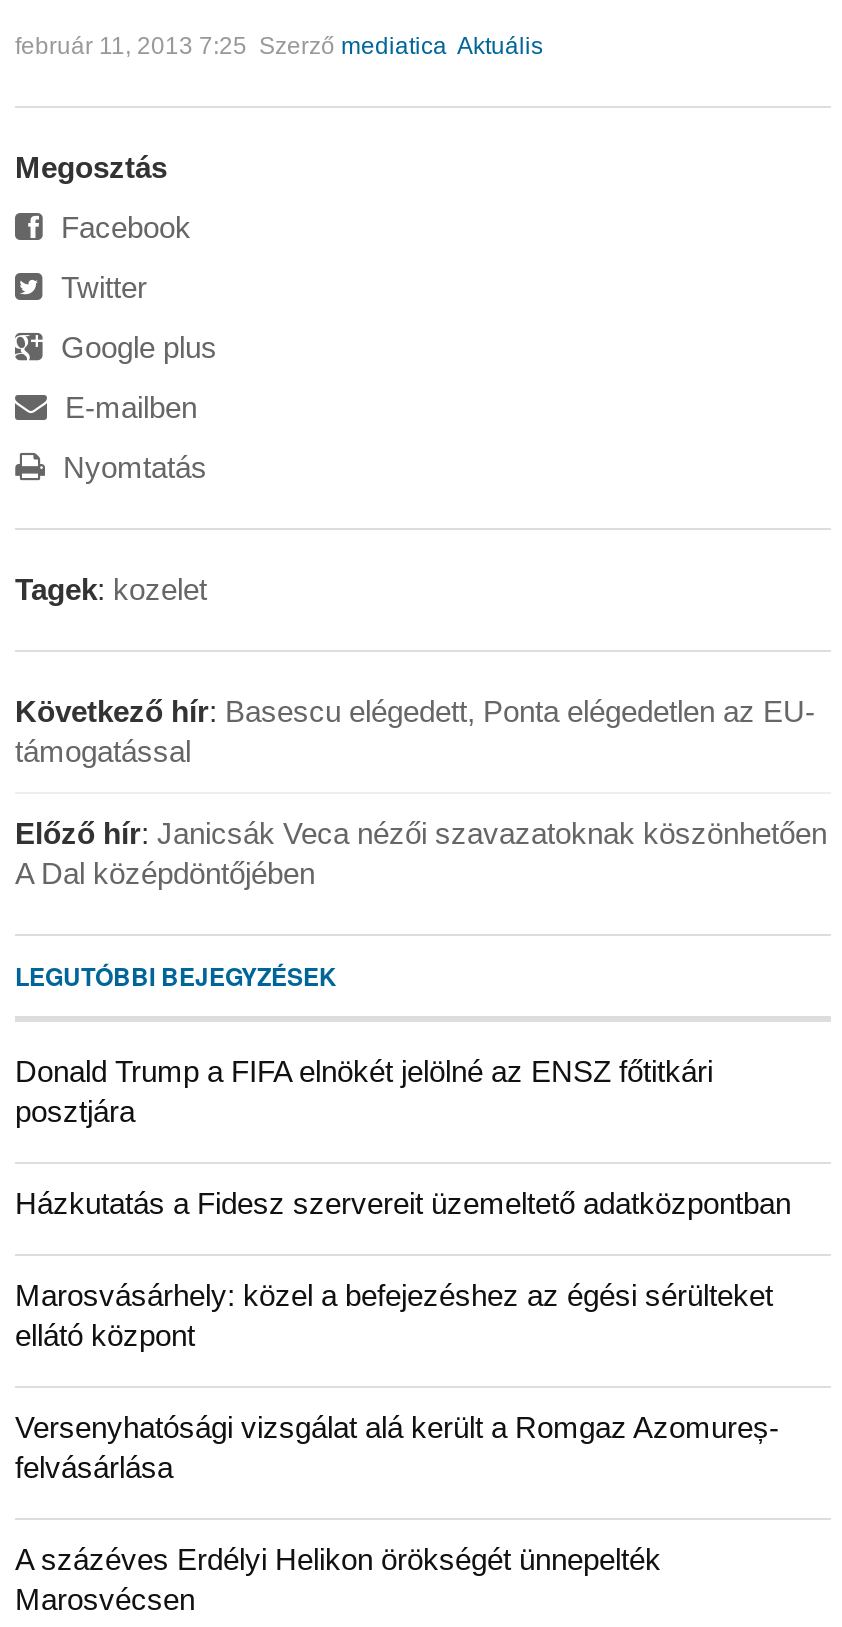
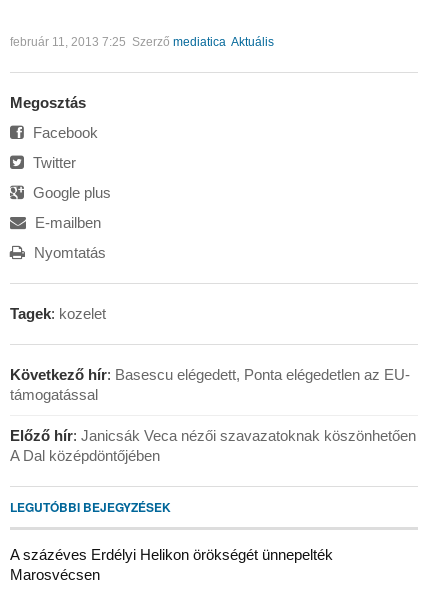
[15,1054,791,1484] Donald Trump a FIFA elnökét jelölné az ENSZ főtitkári | posztjára | Házkutatás a Fidesz szervereit üzemeltető adatközpontban | Marosvásárhely: közel a befejezéshez az égési sérülteket | ellátó központ | Versenyhatósági vizsgálat alá került a Romgaz Azomureș- | felvásárlása -> none

